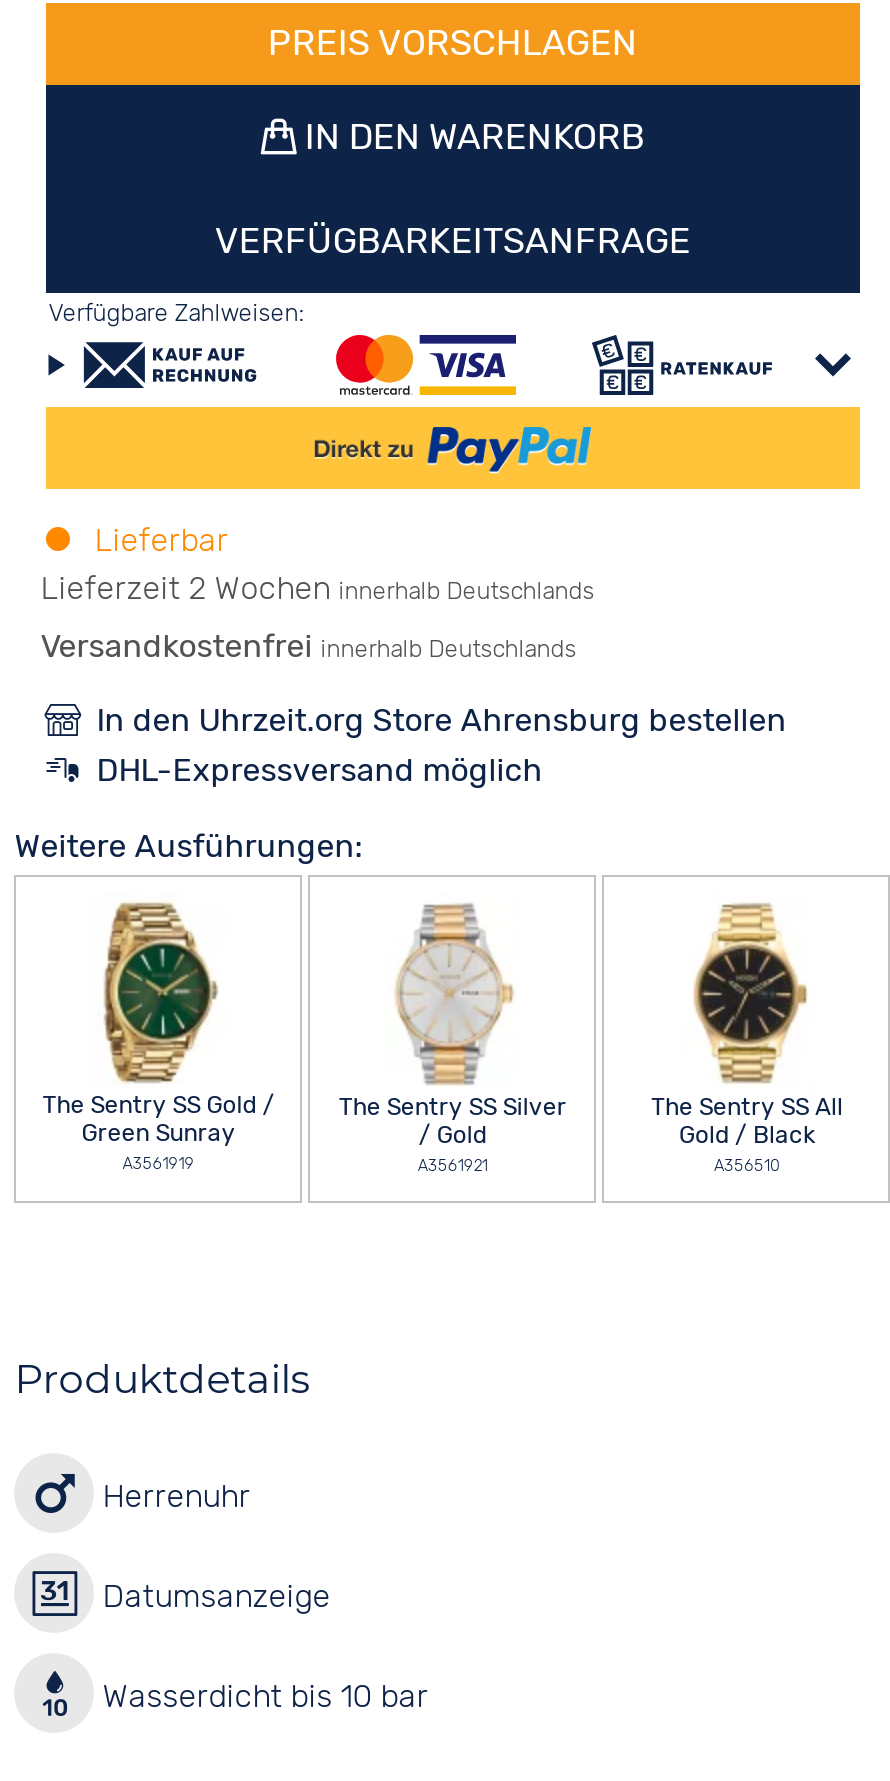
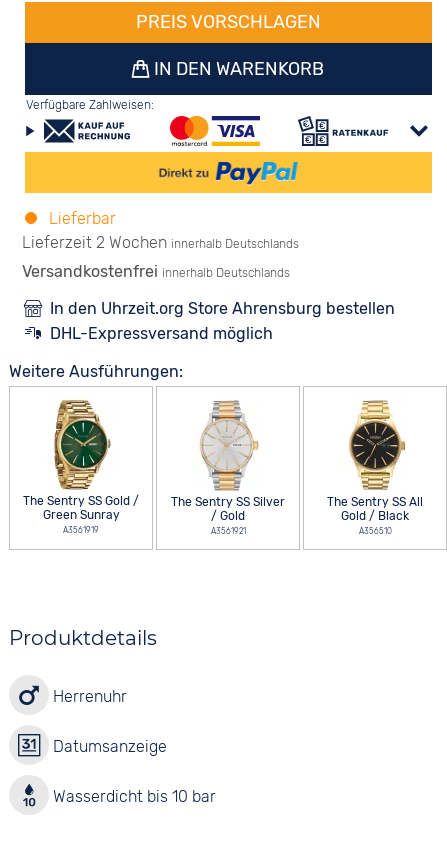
[215,219,691,263] VERFÜGBARKEITSANFRAGE -> none

